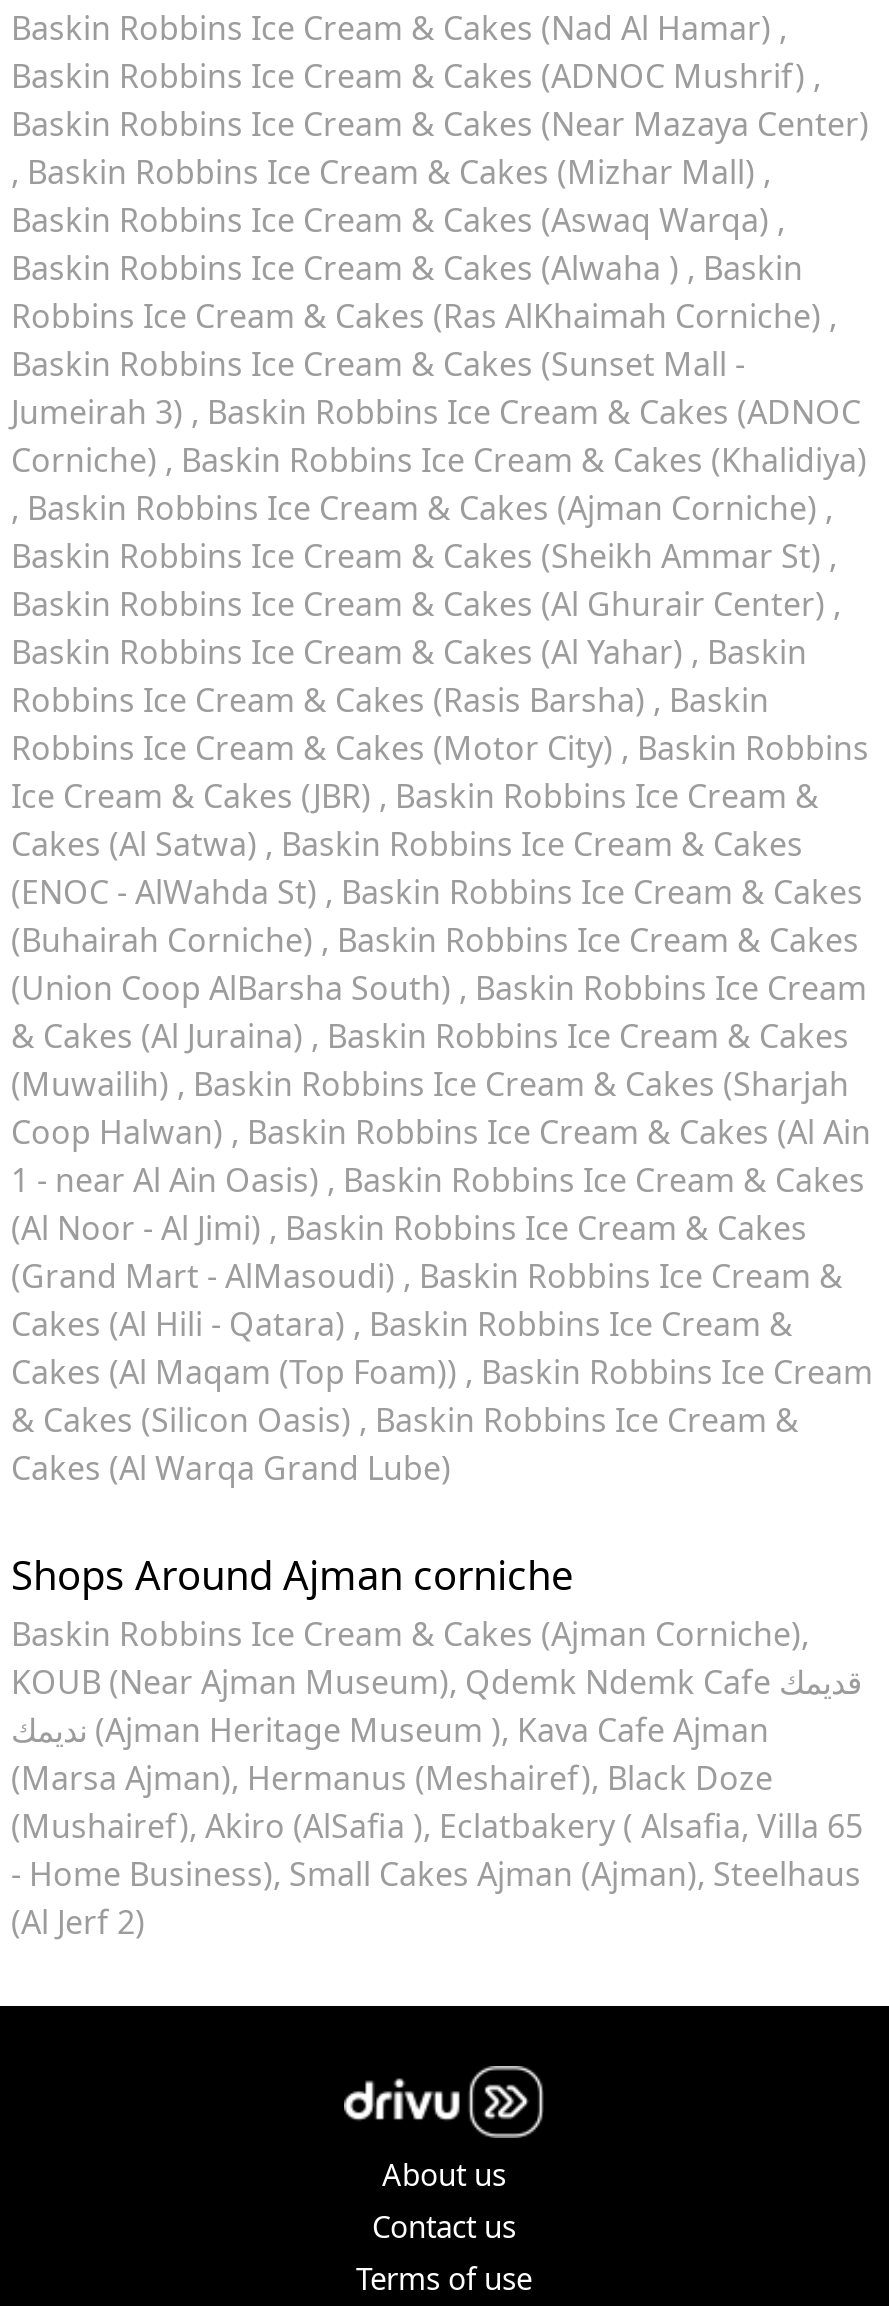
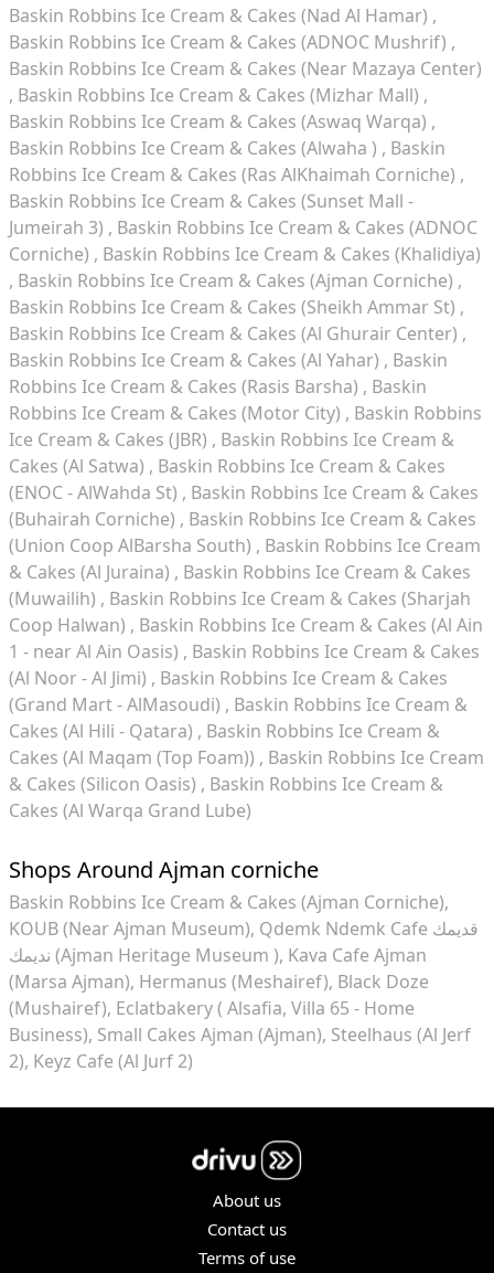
[11,1803,863,1943] (Mushairef) Akiro (AlSafia ) Eclatbakery ( Alsafia, Villa 65 | - Home Business) Small Cakes Ajman (Ajman) Steelhaus | (Al Jerf 2) -> [8,995,470,1073] (Mushairef) Eclatbakery ( Alsafia, Villa 65 - Home | Business) Small Cakes Ajman (Ajman) Steelhaus (Al Jerf | 2) Keyz Cafe (Al Jurf 2)

